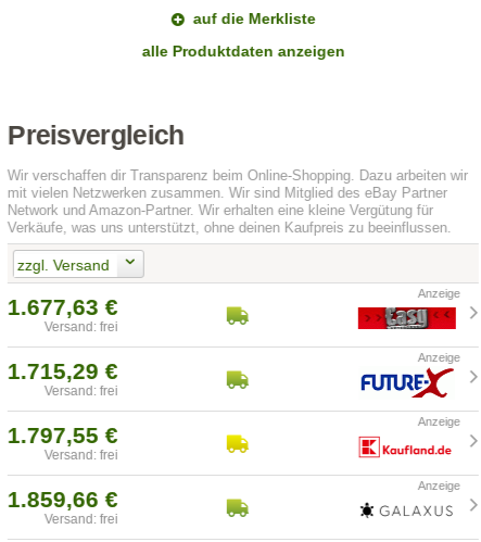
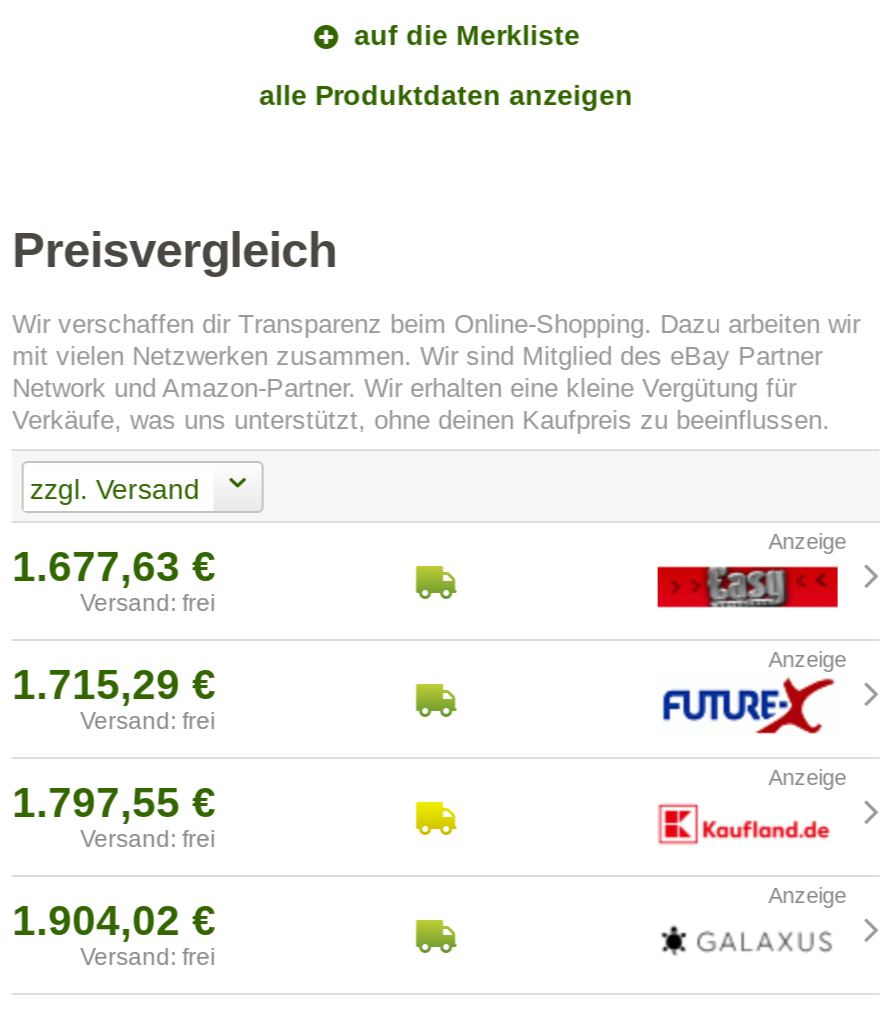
[8,487,118,512] 1.859,66 € -> [12,898,216,944] 1.904,02 €

